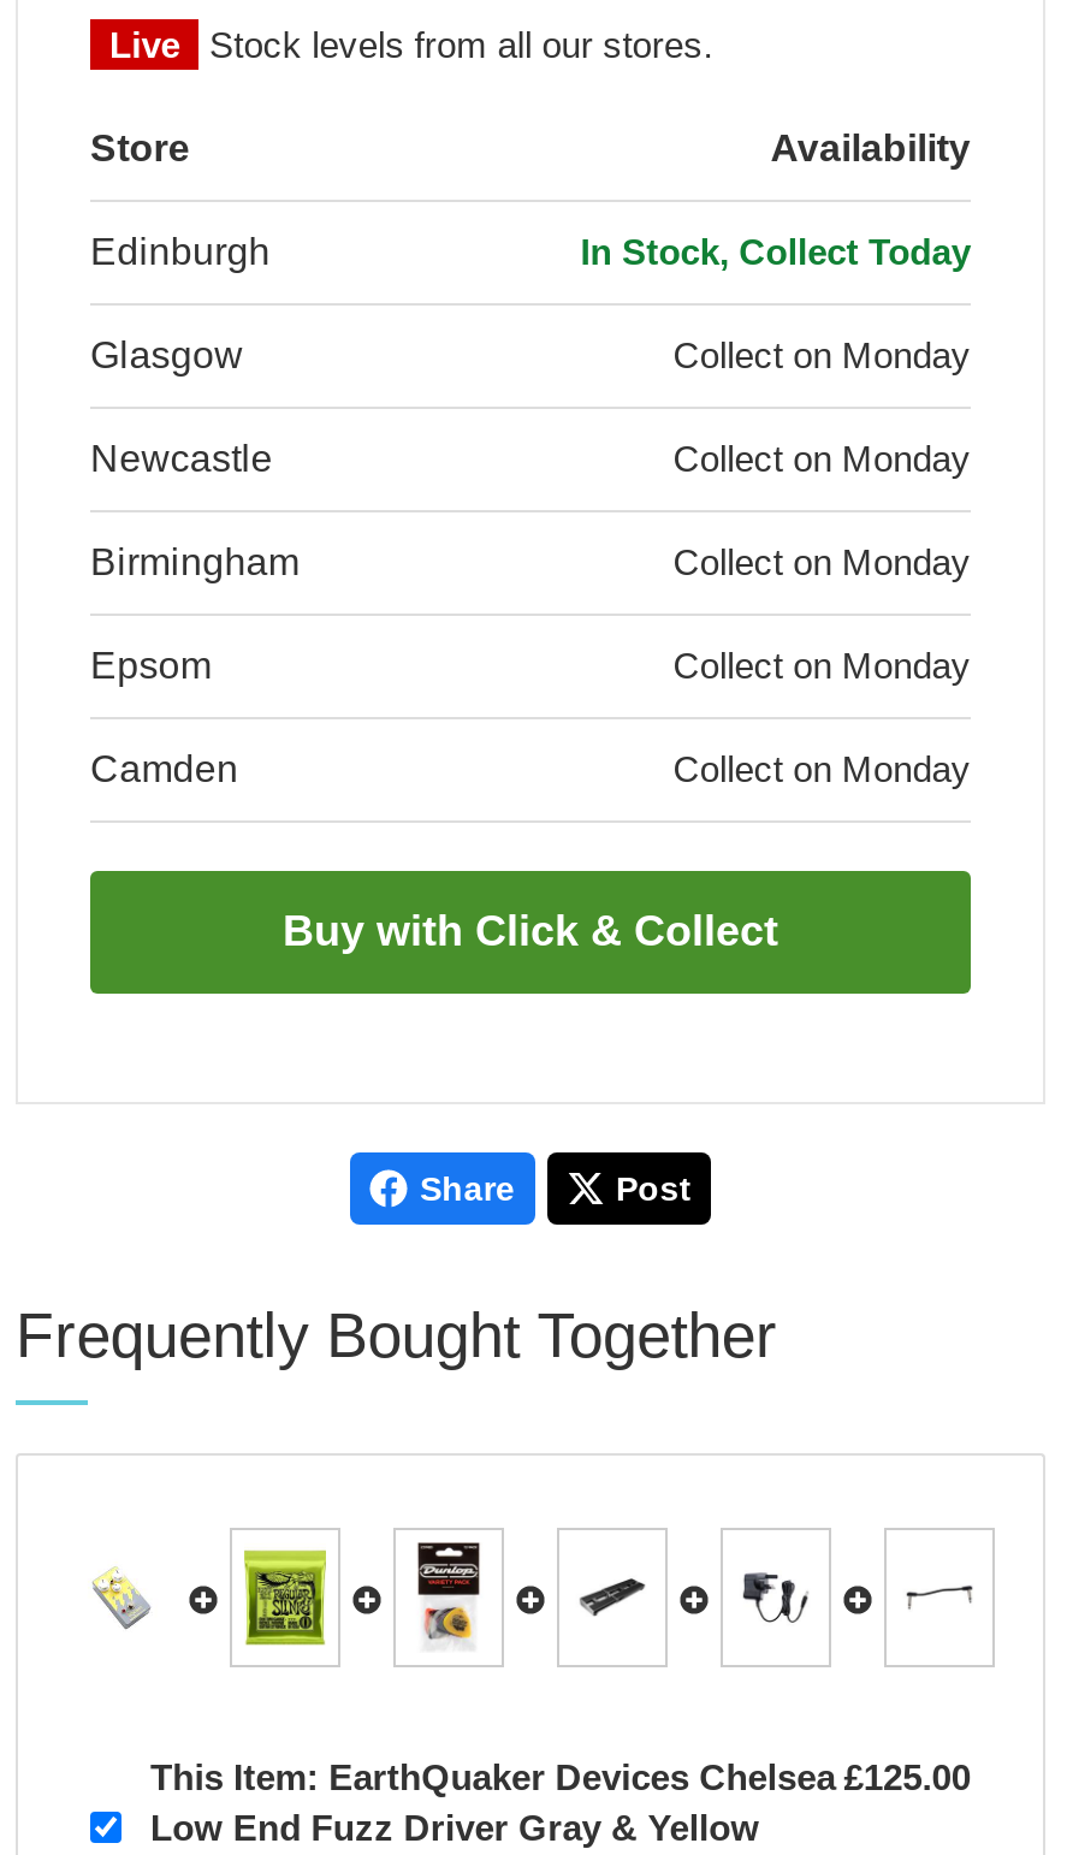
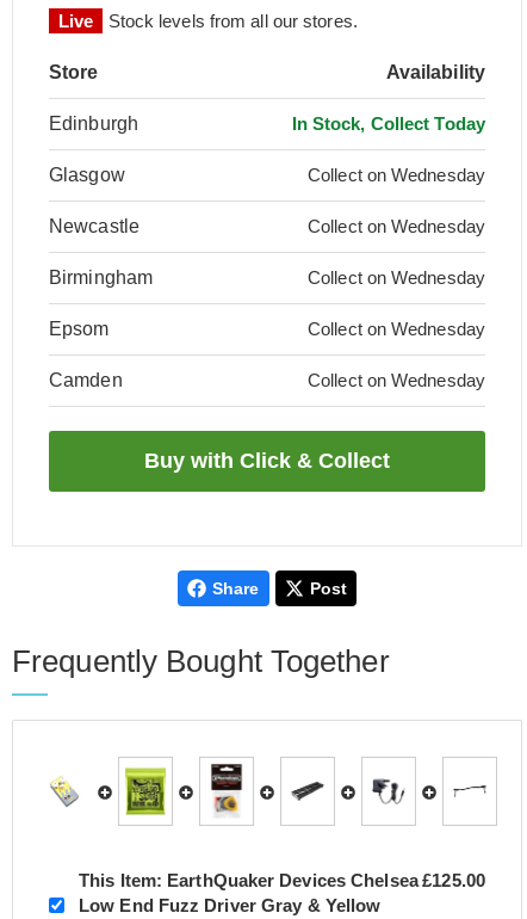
[673,334,971,375] Collect on Monday -> [308,165,485,185] Collect on Wednesday
[673,438,971,479] Collect on Monday -> [308,216,485,236] Collect on Wednesday
[673,541,971,582] Collect on Monday -> [308,267,485,288] Collect on Wednesday
[673,645,971,686] Collect on Monday -> [308,319,485,339] Collect on Wednesday
[673,748,971,789] Collect on Monday -> [308,370,485,390] Collect on Wednesday

